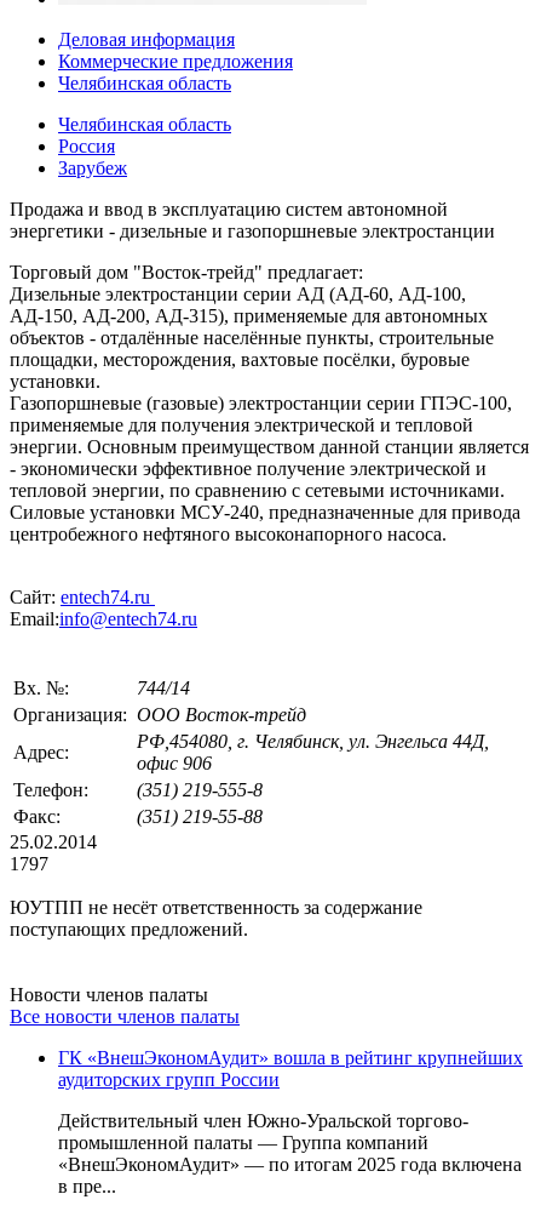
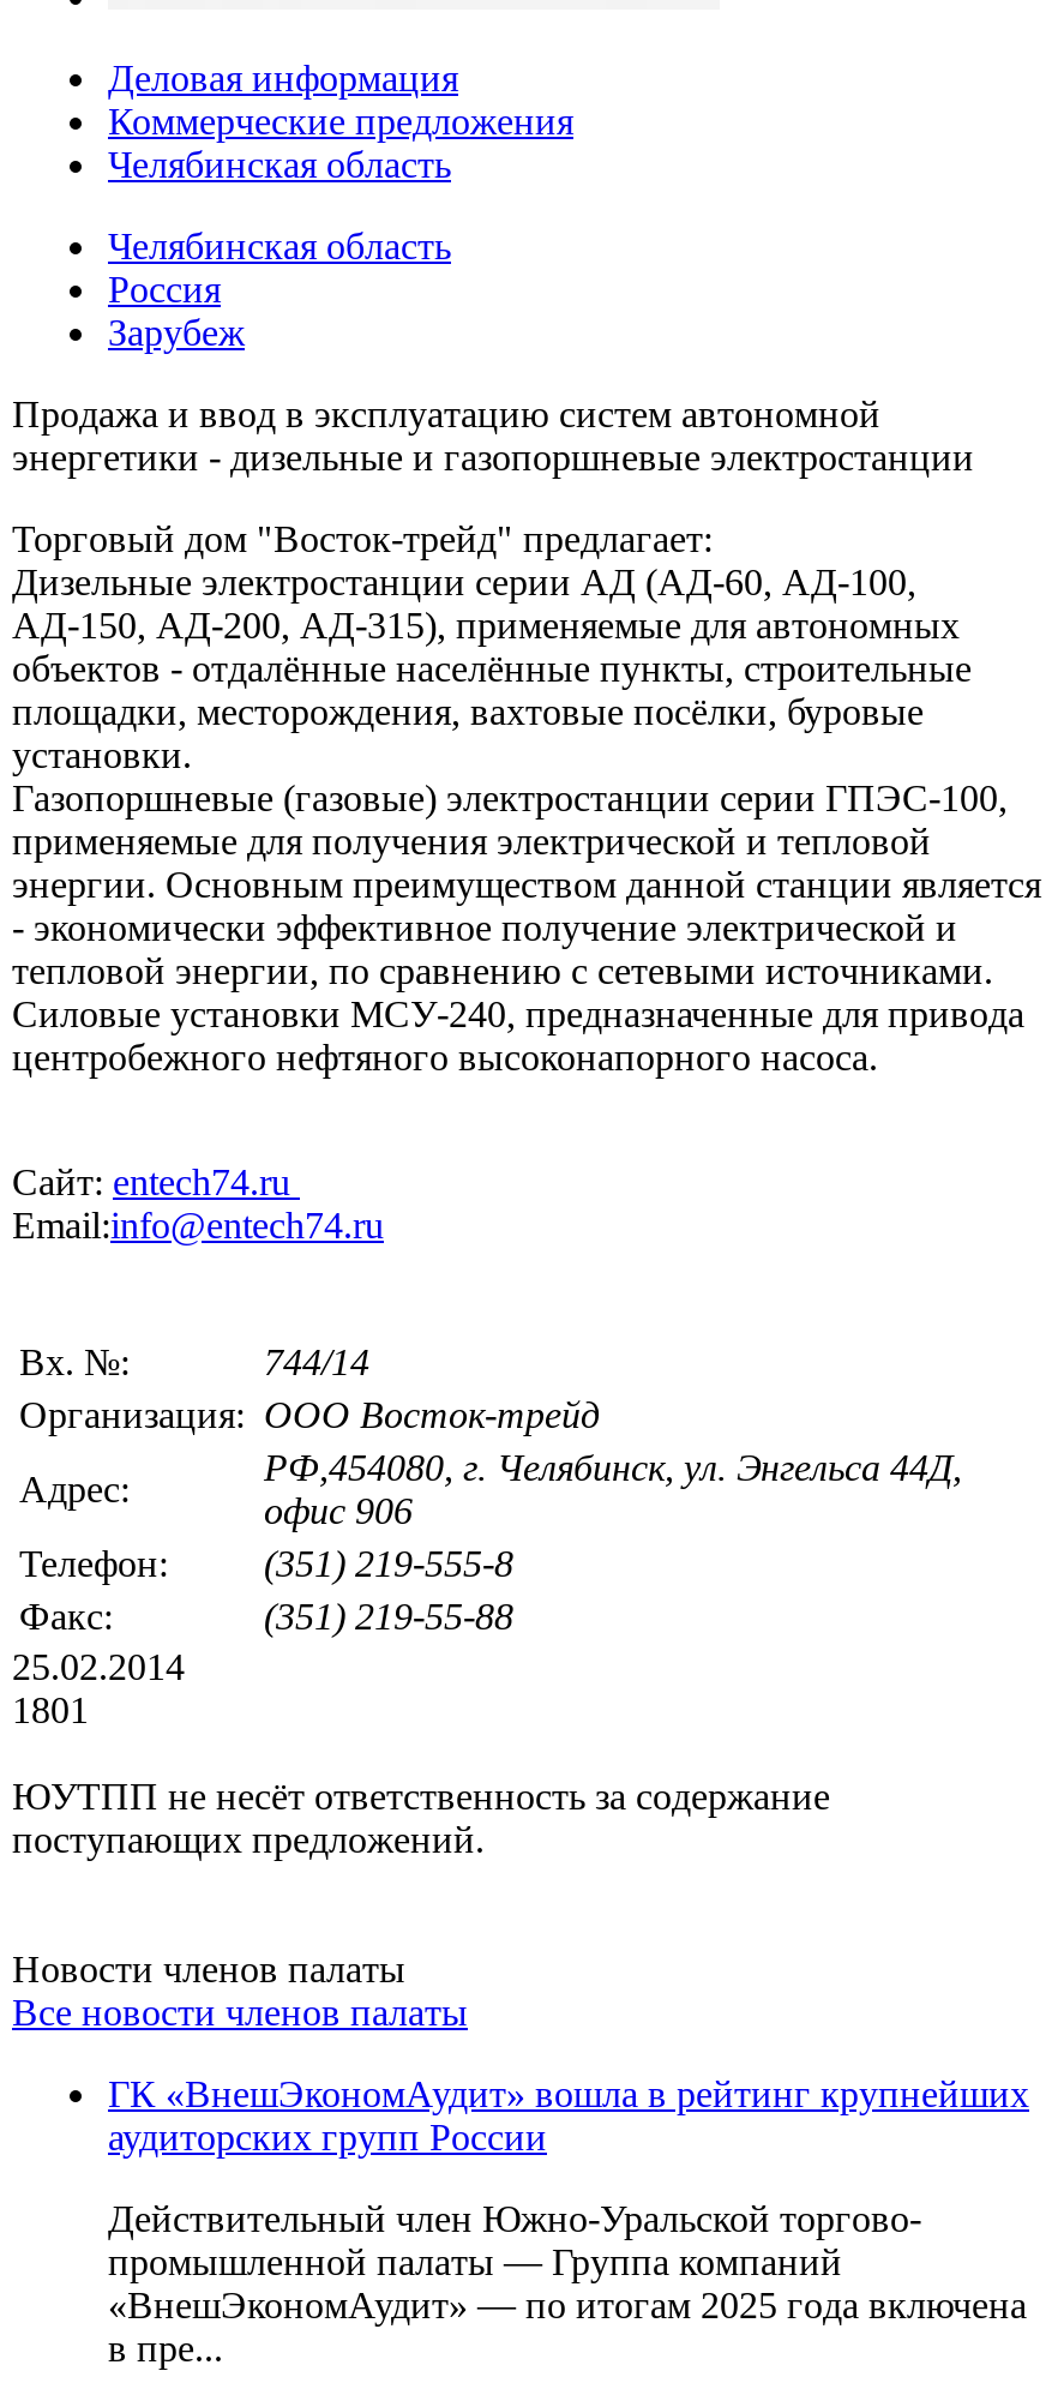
[10,853,48,874] 1797 -> [12,1689,89,1730] 1801

